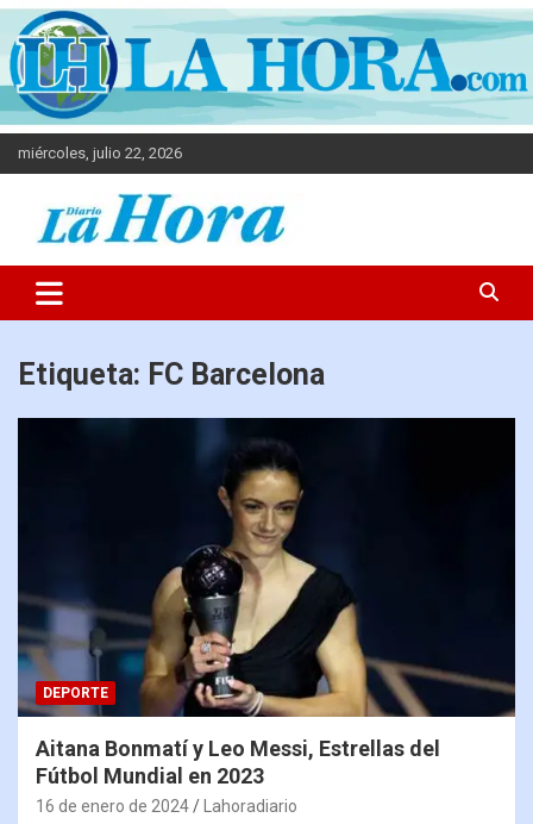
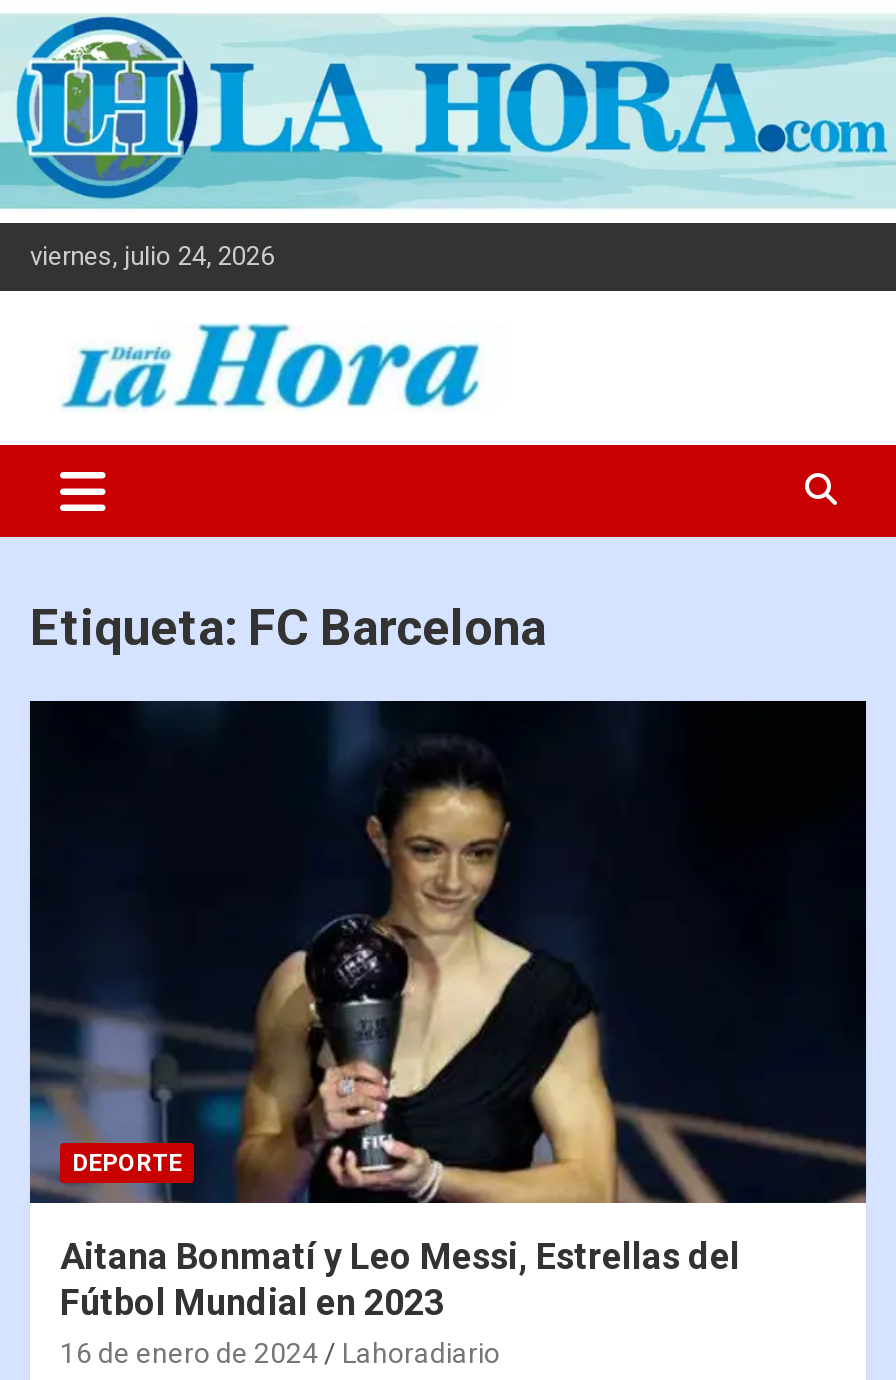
[18,144,182,162] miércoles, julio 22, 2026 -> [30,241,274,271] viernes, julio 24, 2026

